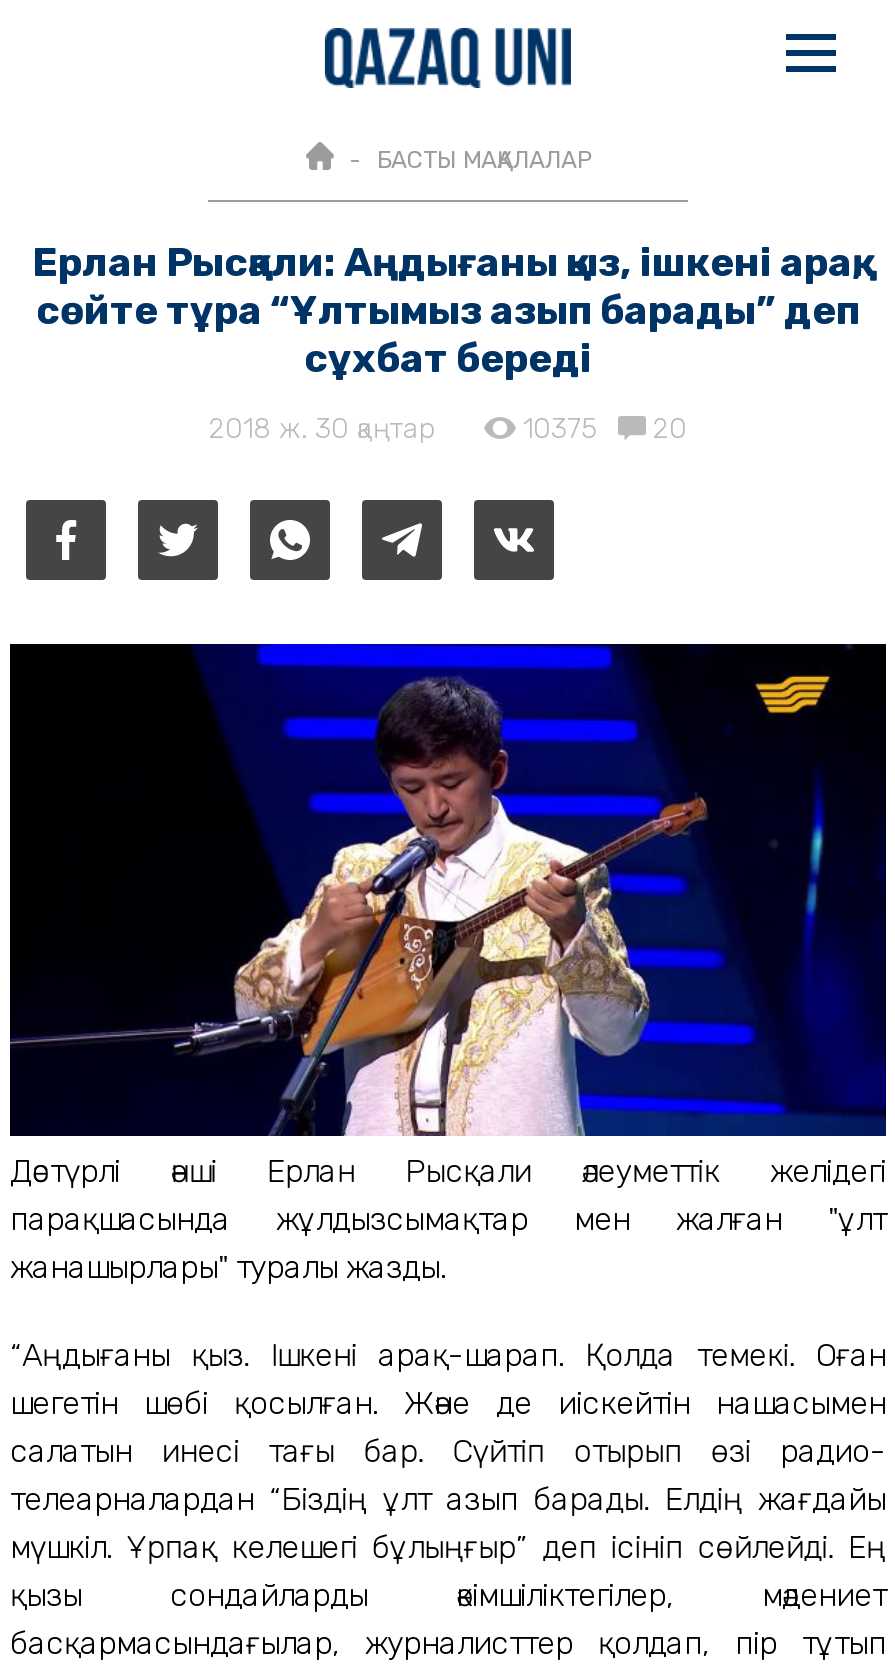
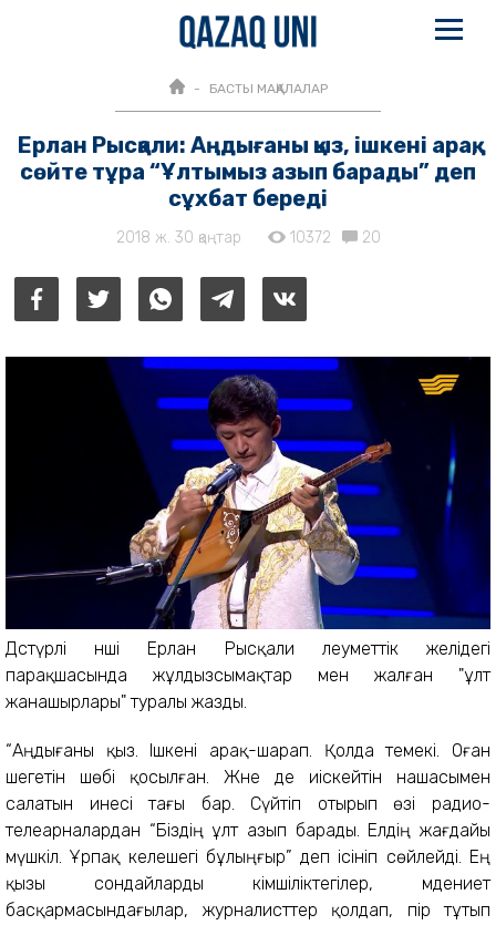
[523,411,687,445] 10375 20 -> [290,228,380,246] 10372 20

